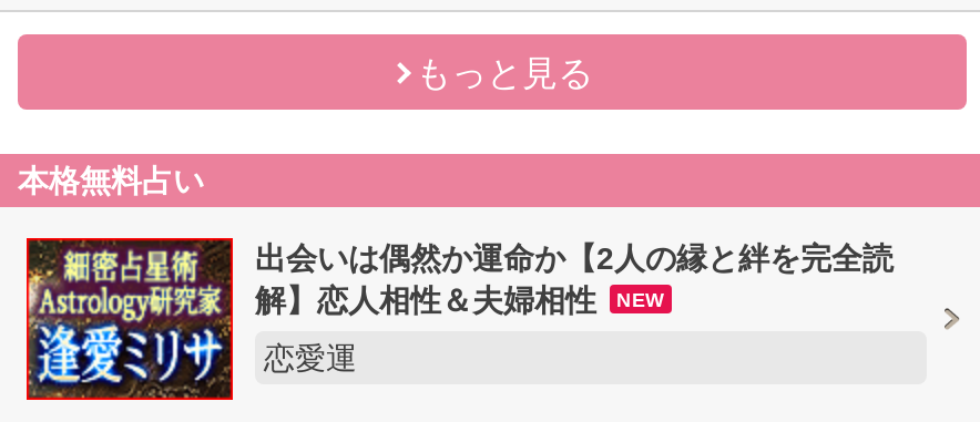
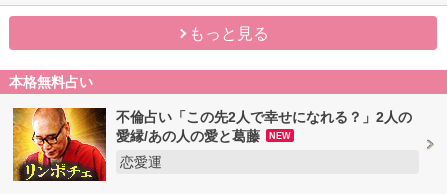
[24,235,894,403] [image] | 出会いは偶然か運命か【2人の縁と絆を完全読 | 解】恋人相性＆夫婦相性 -> [12,107,412,182] [image] | 不倫占い「この先2人で幸せになれる？」2人の | 愛縁/あの人の愛と葛藤

